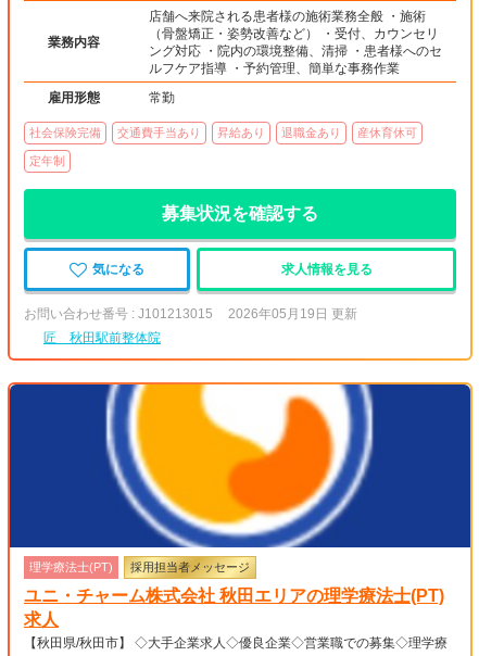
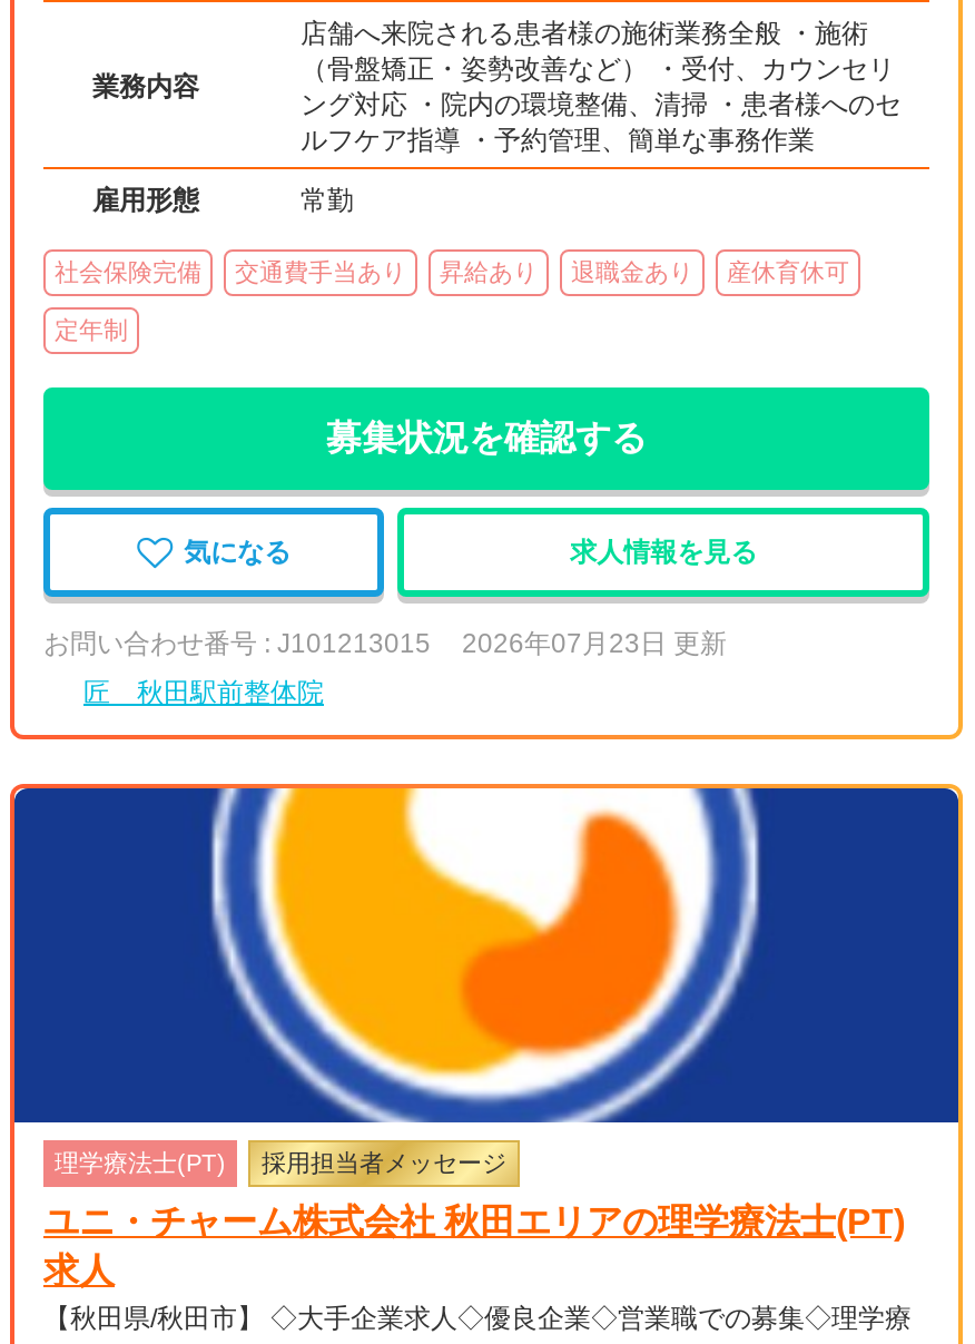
[24,307,357,322] お問い合わせ番号 : J101213015 2026年05月19日 更新 -> [43,629,727,660] お問い合わせ番号 : J101213015 2026年07月23日 更新

